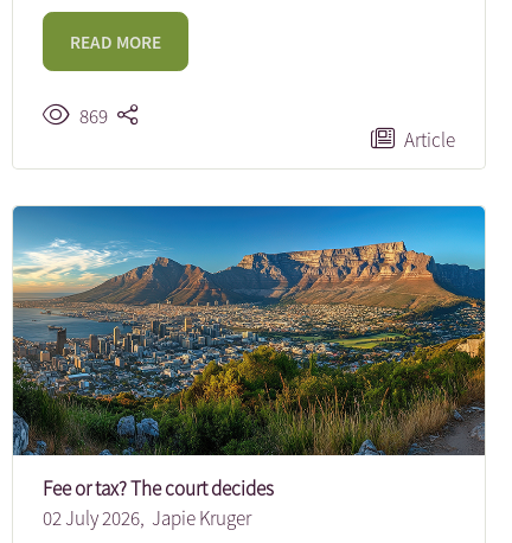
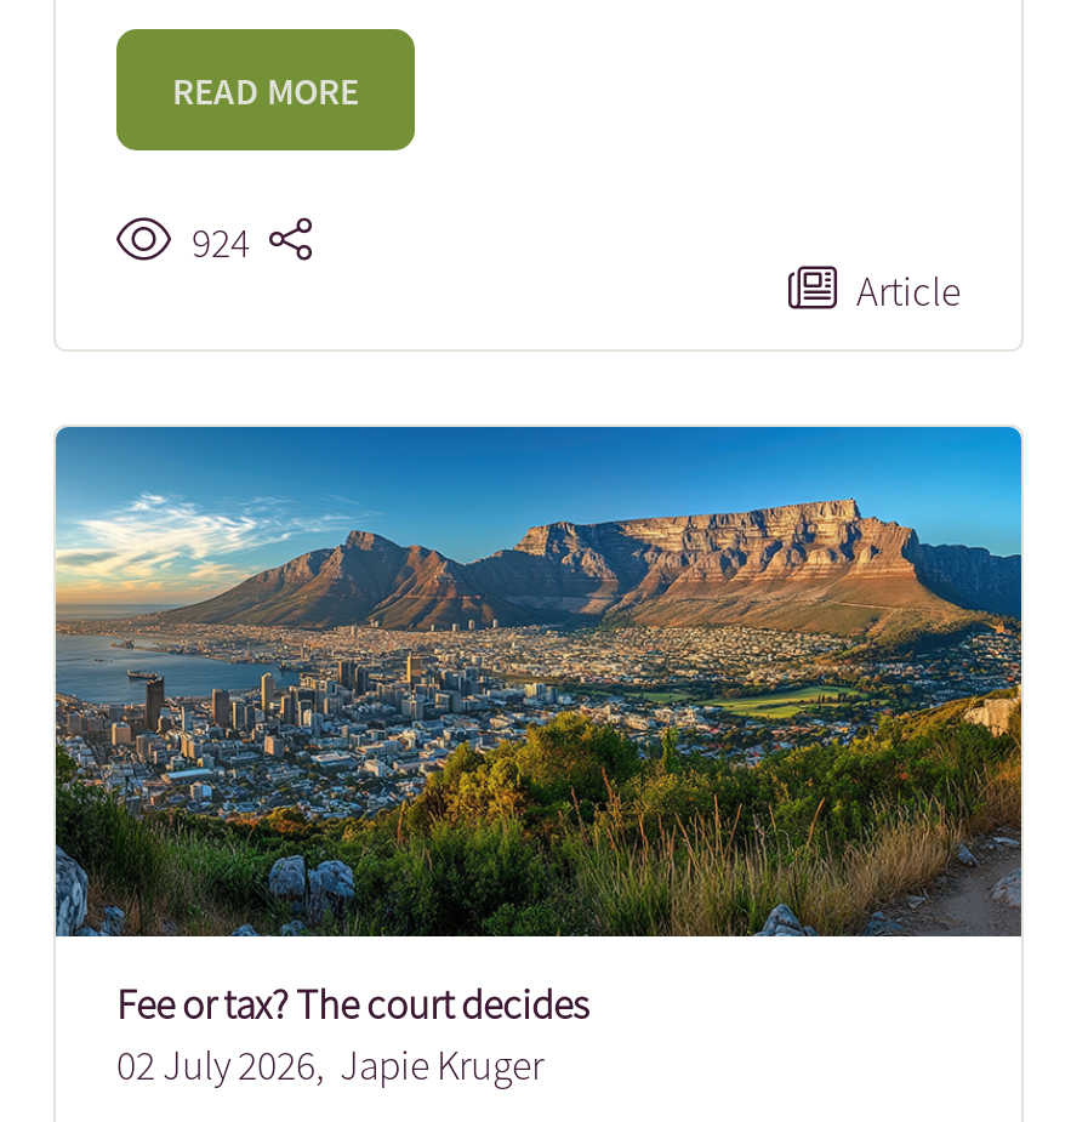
[79,103,108,129] 869 -> [192,216,250,269] 924

